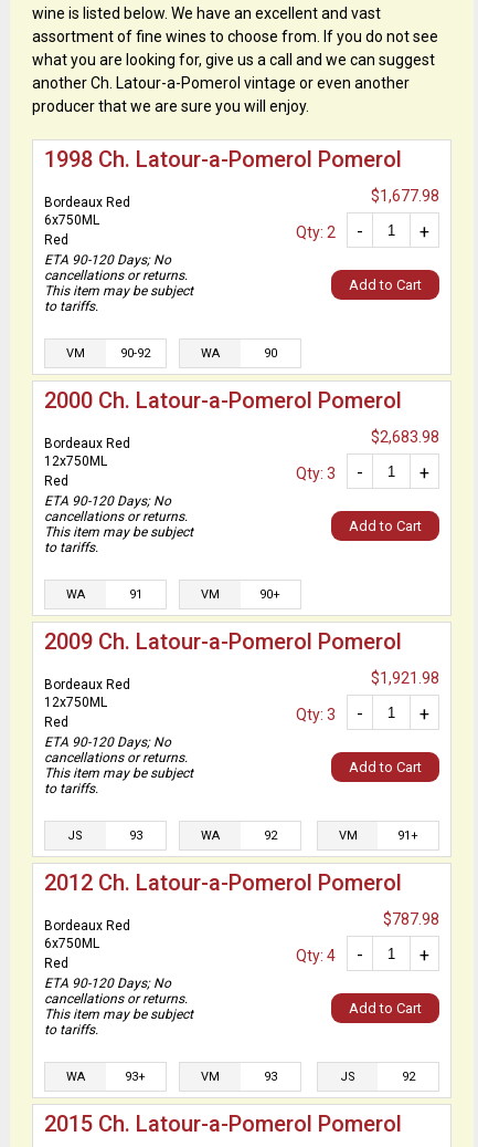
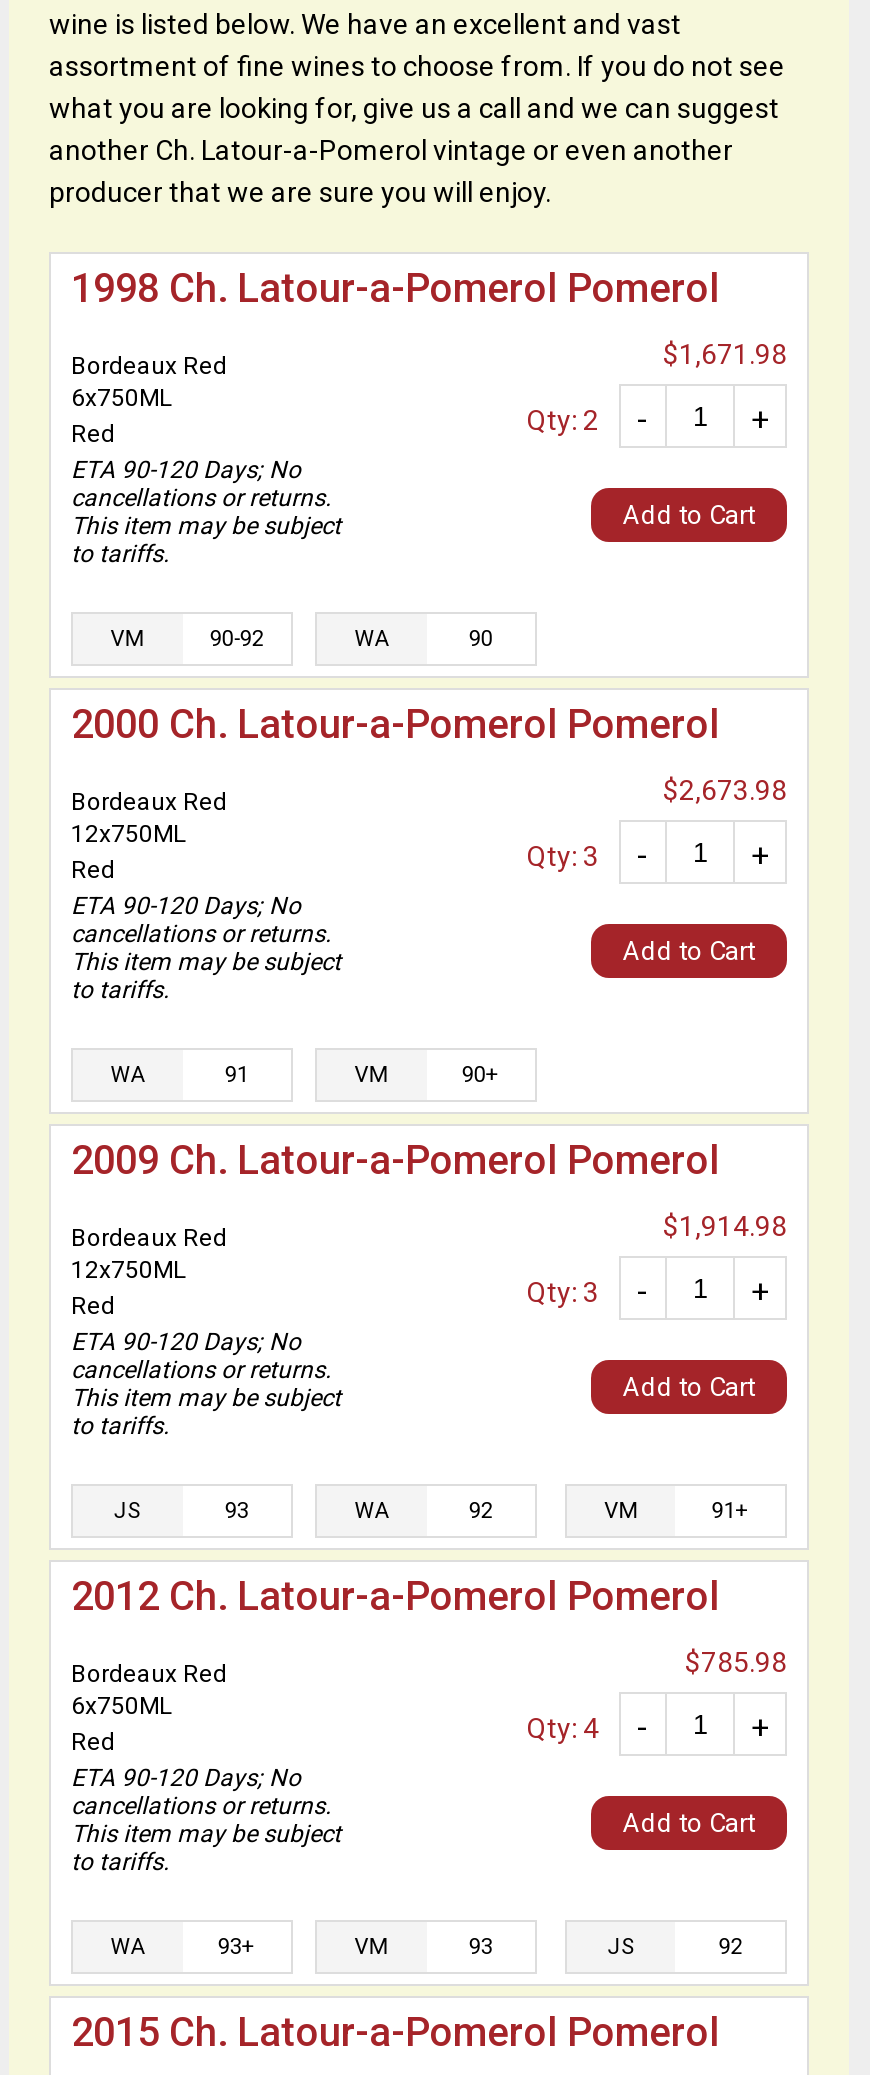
[371,187,439,205] $1,677.98 -> [663,338,787,370] $1,671.98
[371,428,439,446] $2,683.98 -> [663,774,787,806] $2,673.98
[371,669,439,687] $1,921.98 -> [663,1210,787,1242] $1,914.98
[383,910,439,928] $787.98 -> [685,1646,787,1678] $785.98

